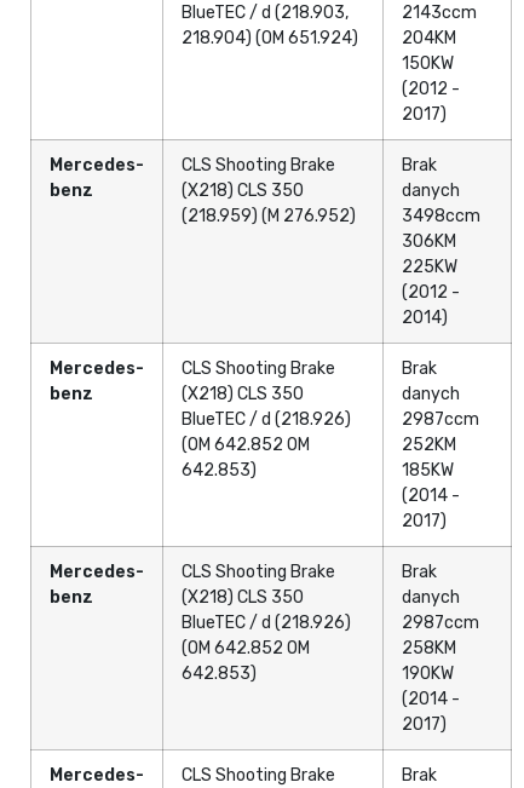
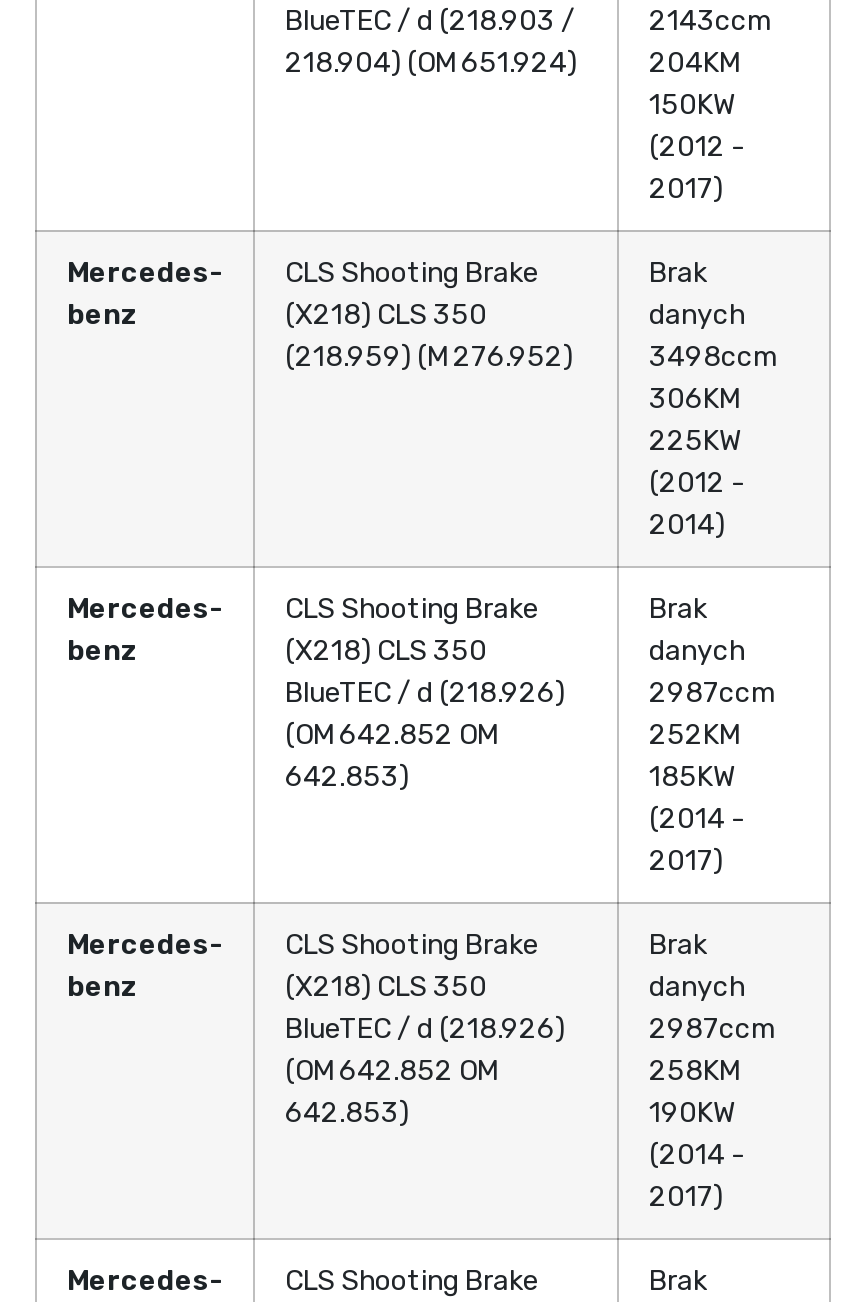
[182,3,349,24] BlueTEC / d (218.903, -> [285,5,575,39] BlueTEC / d (218.903 /

